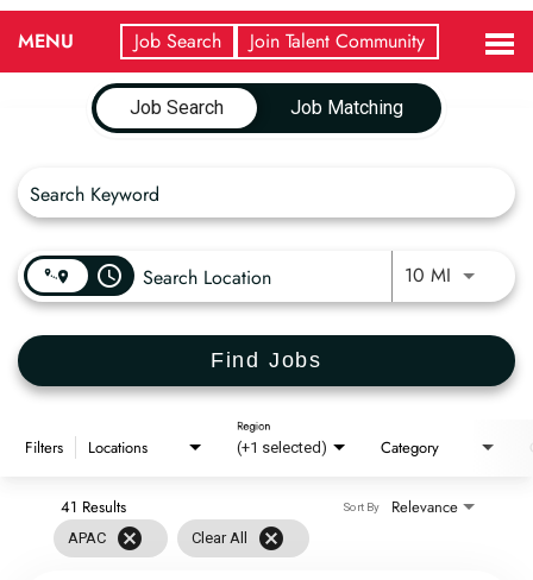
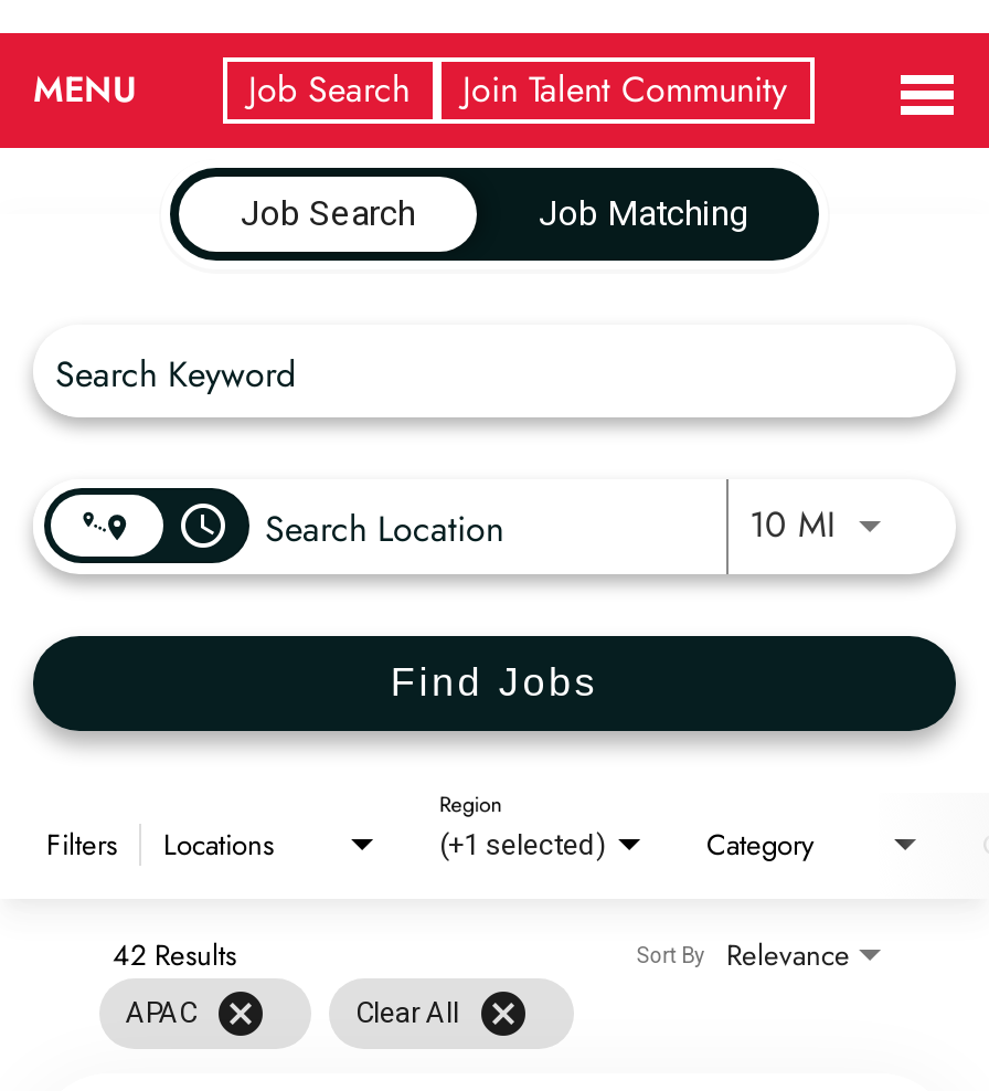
[61,495,126,518] 41 Results -> [113,934,236,975] 42 Results

